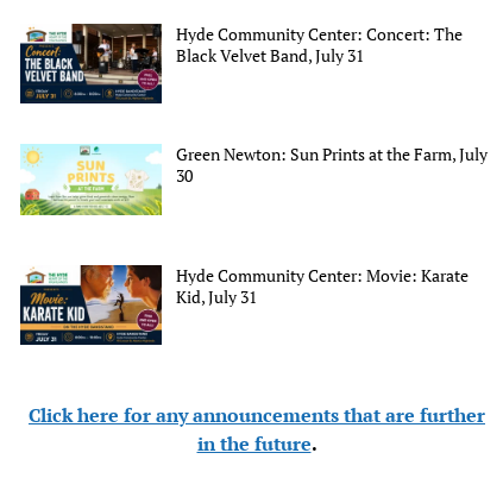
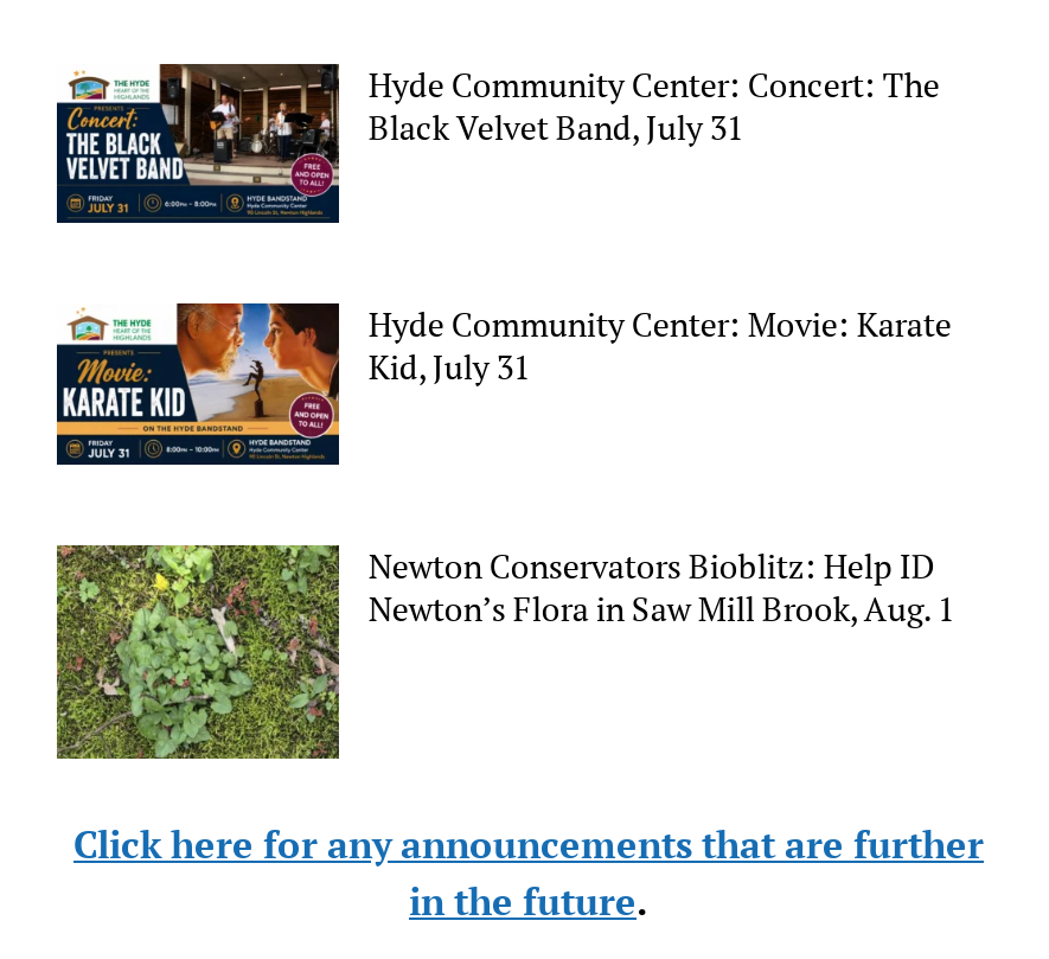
[19,143,488,225] [image] | Green Newton: Sun Prints at the Farm, July | 30 -> none
moved [19,263,469,346] -> [55,299,951,465]: [image] | Hyde Community Center: Movie: Karate | Kid, July 31
none -> [55,543,954,761] [image] | Newton Conservators Bioblitz: Help ID | Newton’s Flora in Saw Mill Brook, Aug. 1

